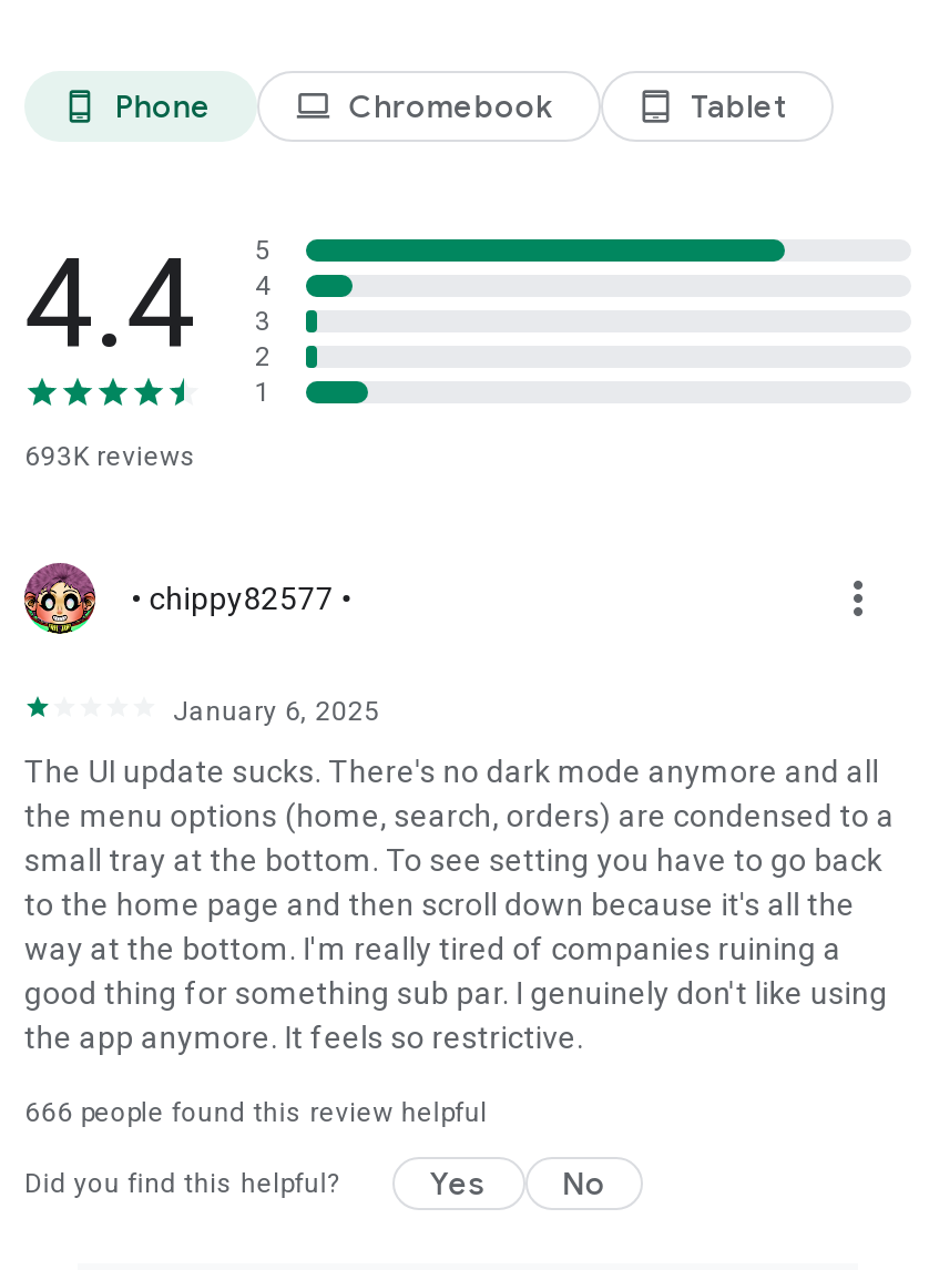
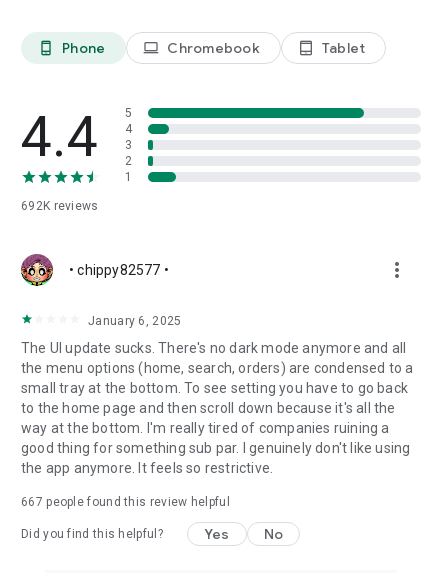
[24,441,196,472] 693K reviews -> [21,199,99,213] 692K reviews
[24,1097,487,1128] 666 people found this review helpful -> [21,495,230,509] 667 people found this review helpful

